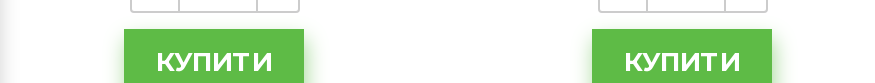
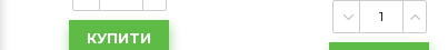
[624,45,740,77] КУПИТИ -> none

